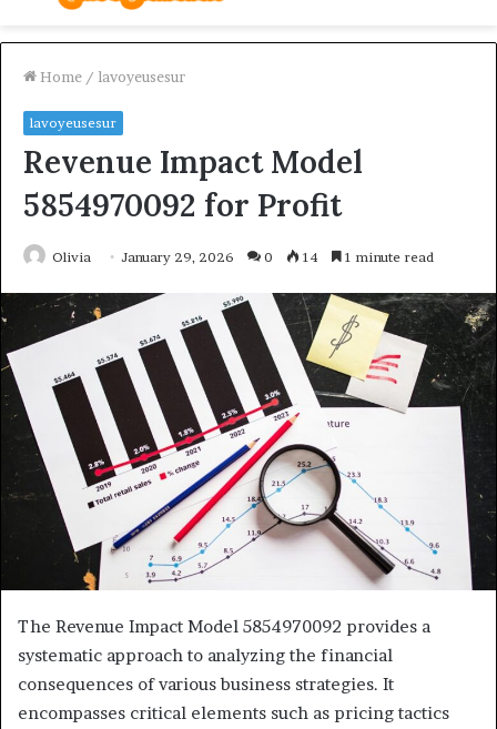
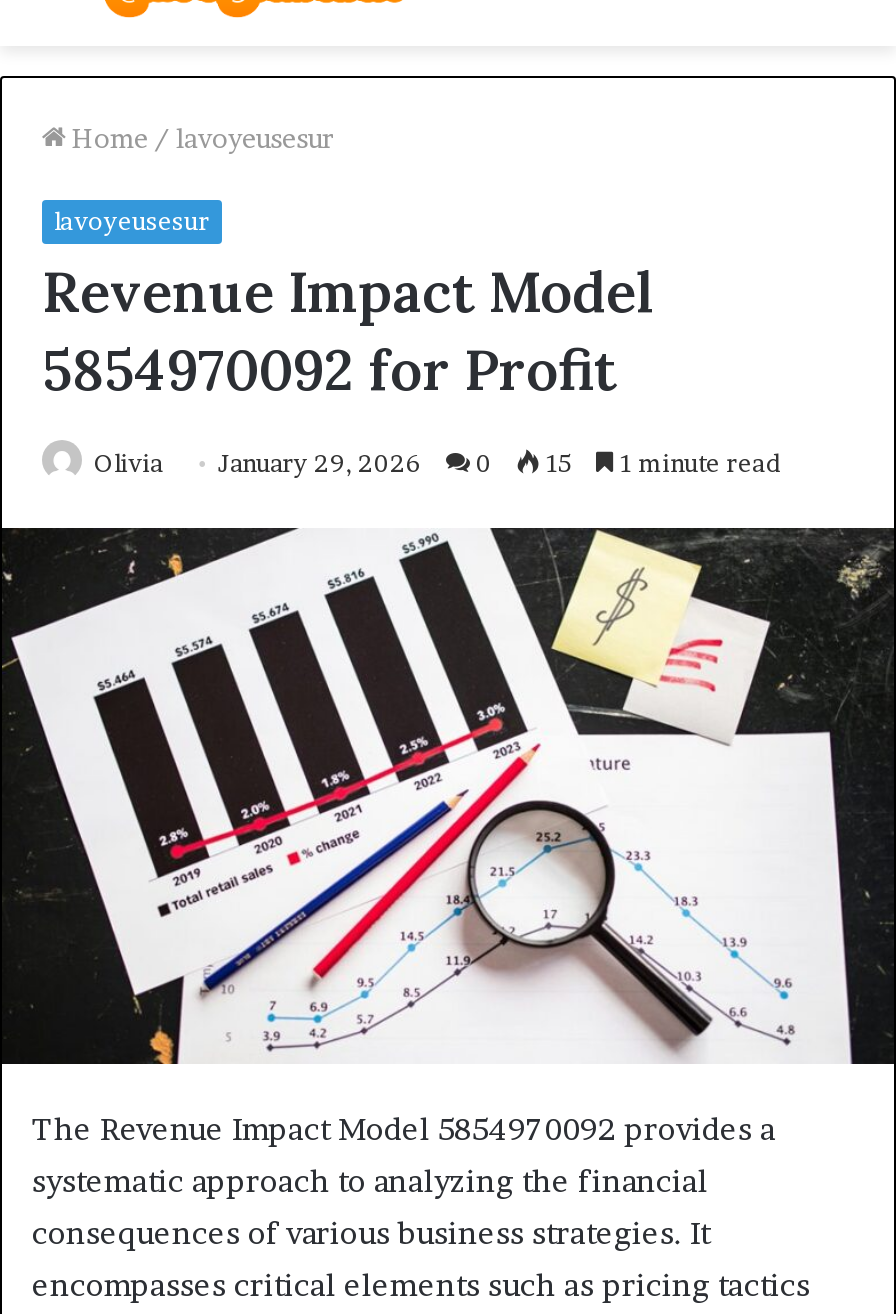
[52,248,434,265] Olivia January 29, 2026 0 14 1 minute read -> [94,447,780,477] Olivia January 29, 2026 0 15 1 minute read

